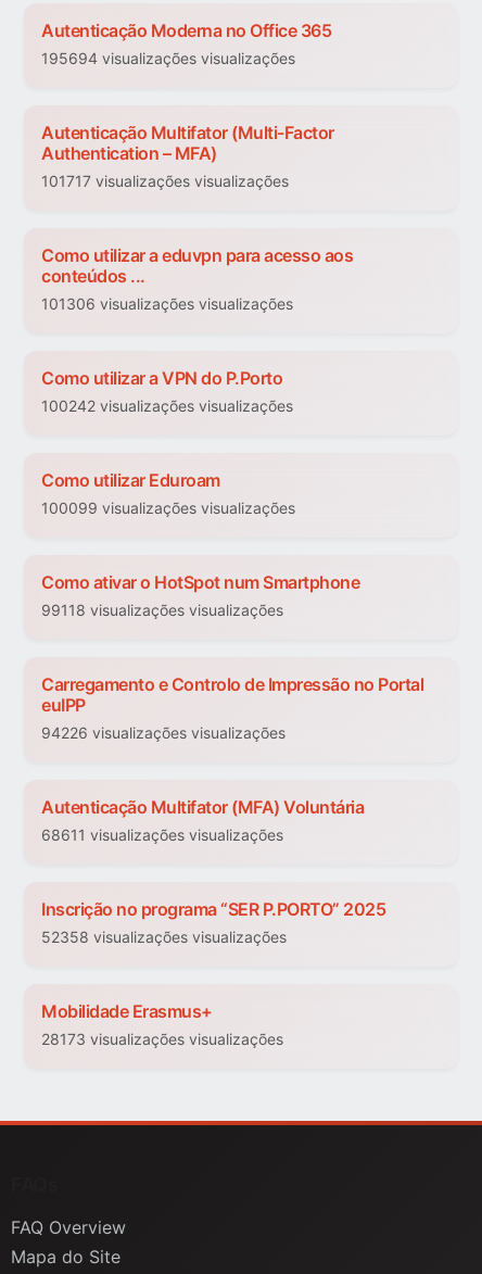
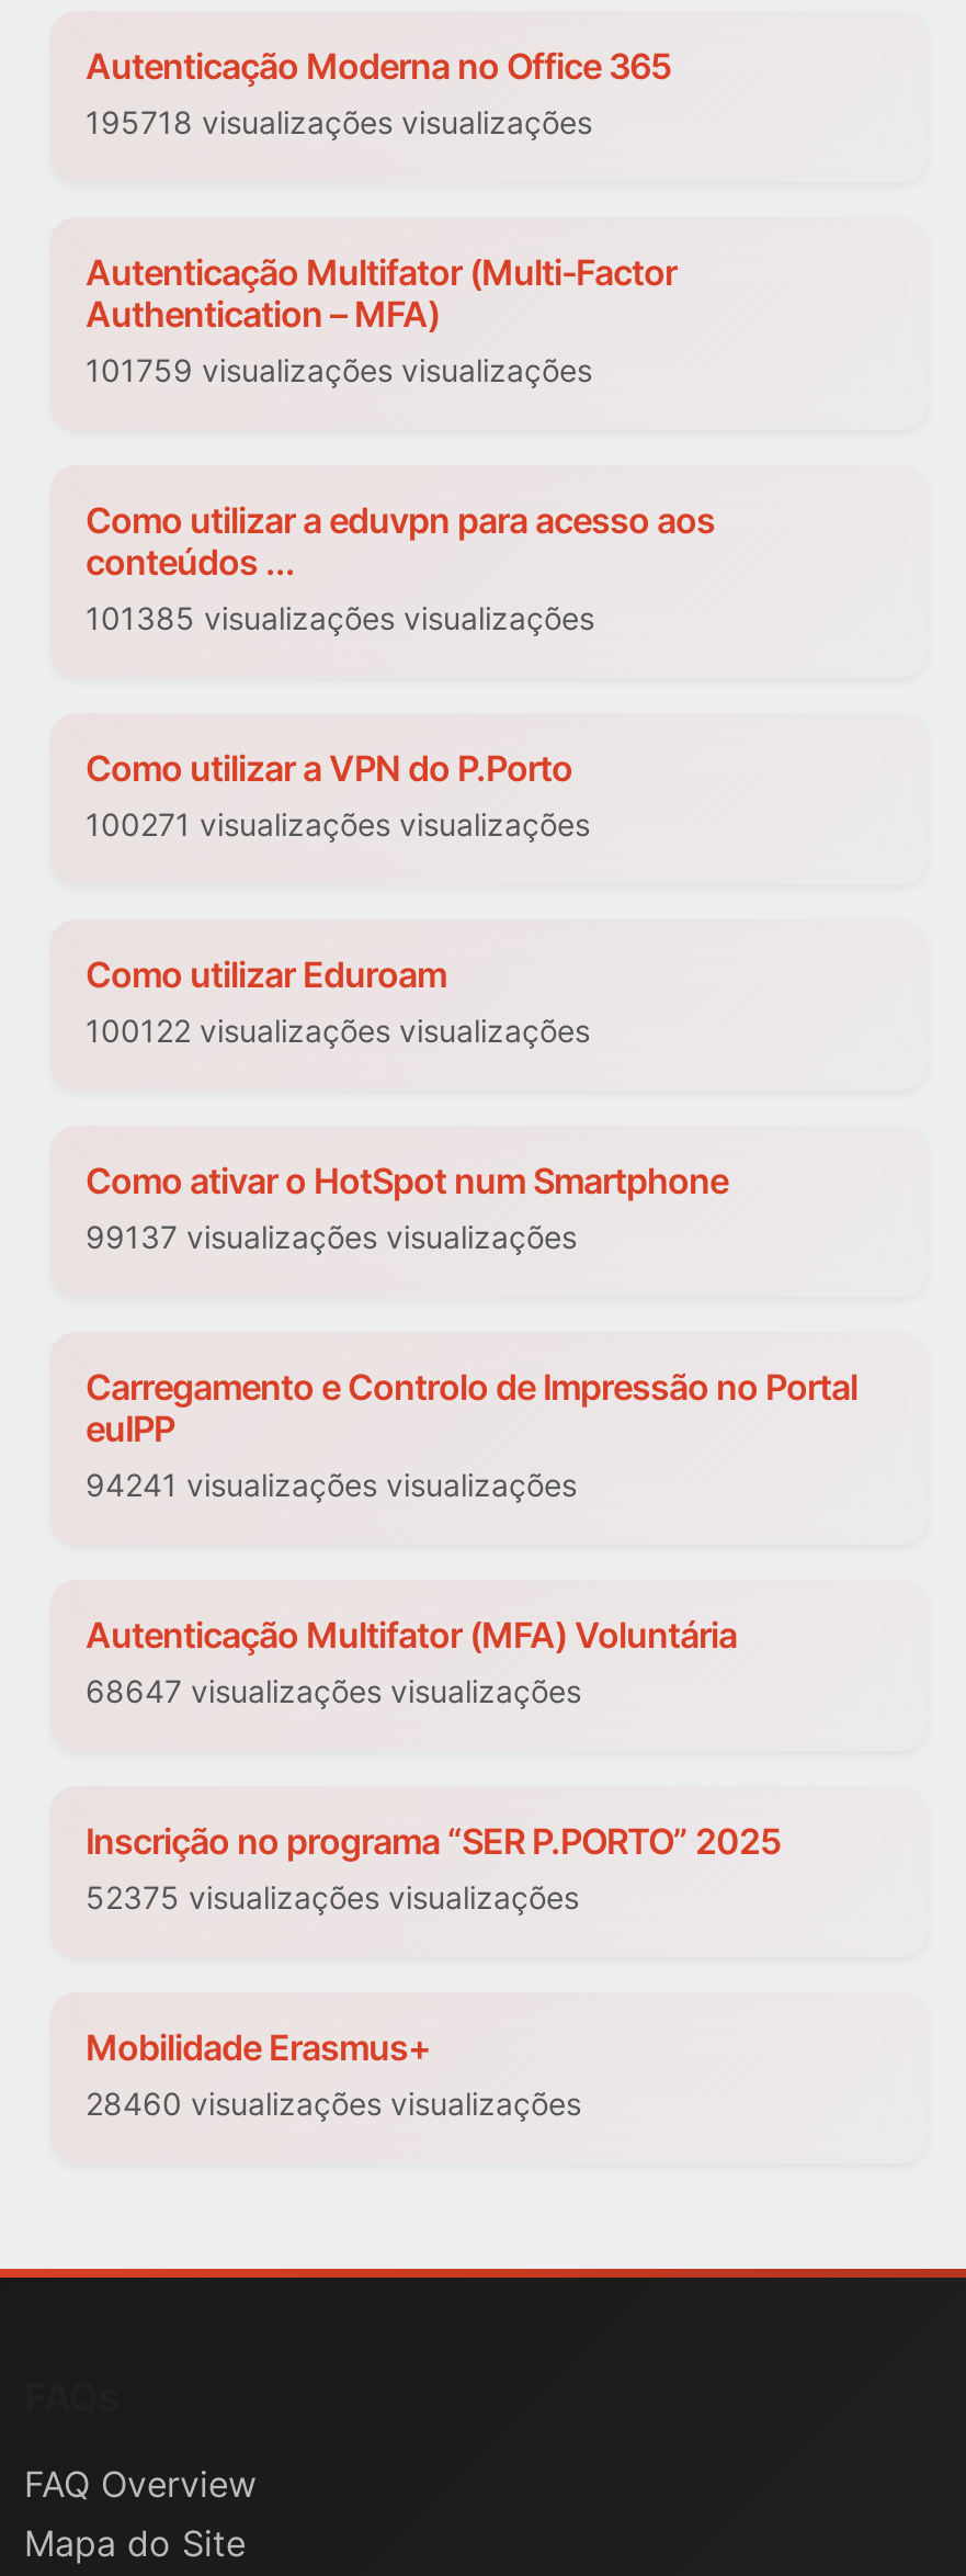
[41,49,295,68] 195694 visualizações visualizações -> [86,104,592,142] 195718 visualizações visualizações
[41,172,289,191] 101717 visualizações visualizações -> [86,352,592,389] 101759 visualizações visualizações
[41,295,293,313] 101306 visualizações visualizações -> [86,600,594,637] 101385 visualizações visualizações
[41,397,293,415] 100242 visualizações visualizações -> [86,806,590,844] 100271 visualizações visualizações
[41,499,295,518] 100099 visualizações visualizações -> [86,1013,590,1050] 100122 visualizações visualizações
[41,601,283,620] 99118 visualizações visualizações -> [86,1219,577,1256] 99137 visualizações visualizações
[41,724,286,742] 94226 visualizações visualizações -> [86,1467,577,1504] 94241 visualizações visualizações
[41,826,283,844] 68611 visualizações visualizações -> [86,1673,581,1710] 68647 visualizações visualizações
[41,928,287,947] 52358 visualizações visualizações -> [86,1879,579,1917] 52375 visualizações visualizações
[41,1030,283,1049] 28173 visualizações visualizações -> [86,2086,581,2123] 28460 visualizações visualizações

